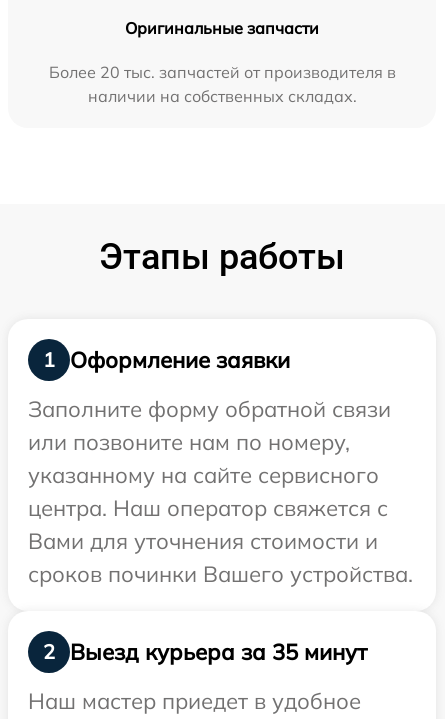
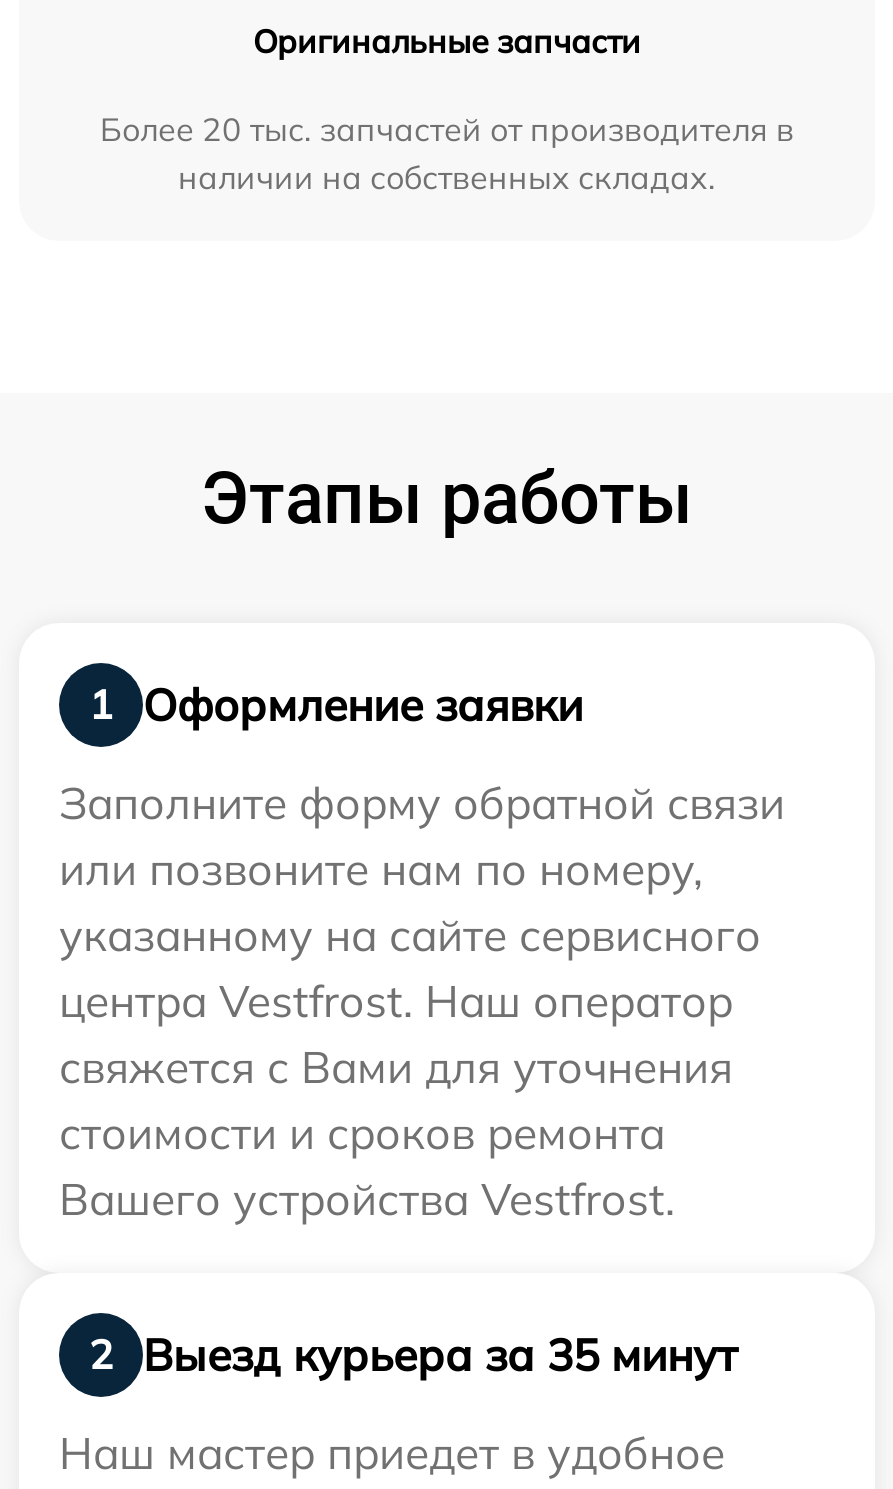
[28,494,413,588] центра. Наш оператор свяжется с | Вами для уточнения стоимости и | сроков починки Вашего устройства. -> [59,974,733,1228] центра Vestfrost. Наш оператор | свяжется с Вами для уточнения | стоимости и сроков ремонта | Вашего устройства Vestfrost.

